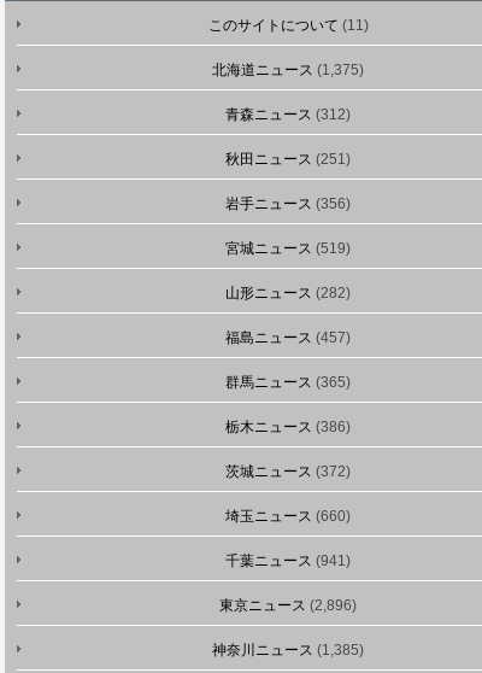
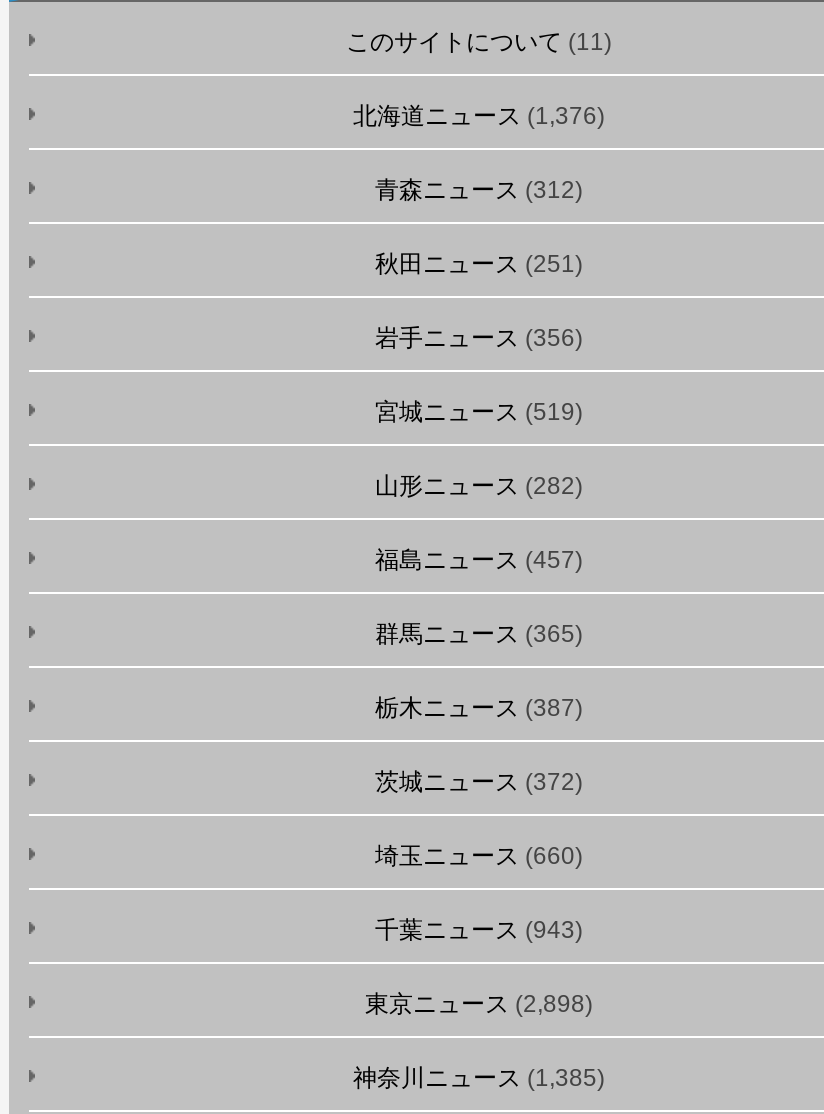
[212,62,364,78] 北海道ニュース(1,375) -> [353,102,605,130] 北海道ニュース(1,376)
[225,419,351,435] 栃木ニュース(386) -> [375,694,583,722] 栃木ニュース(387)
[225,552,351,569] 千葉ニュース(941) -> [375,916,583,944] 千葉ニュース(943)
[219,597,357,614] 東京ニュース(2,896) -> [365,990,593,1018] 東京ニュース(2,898)

